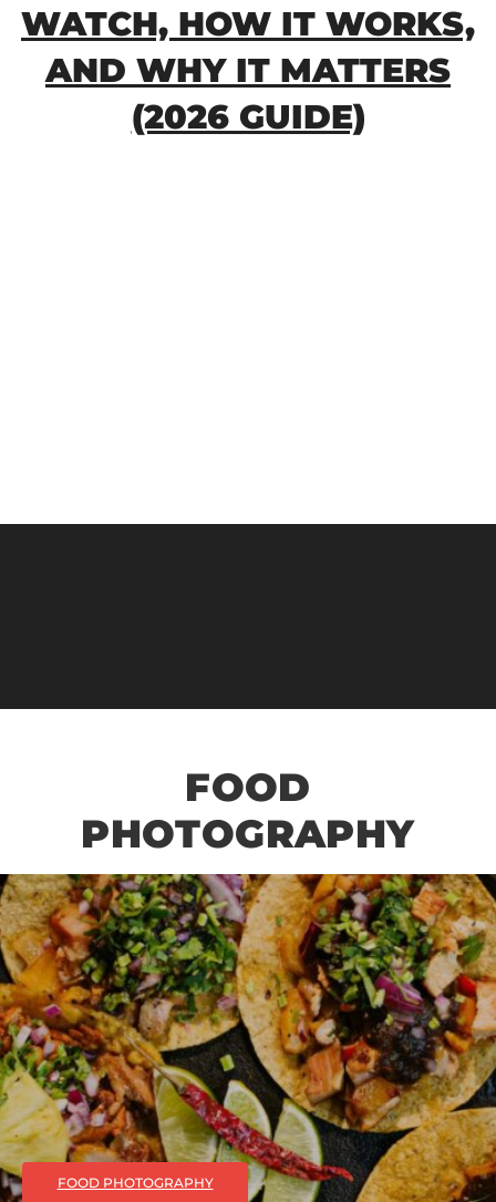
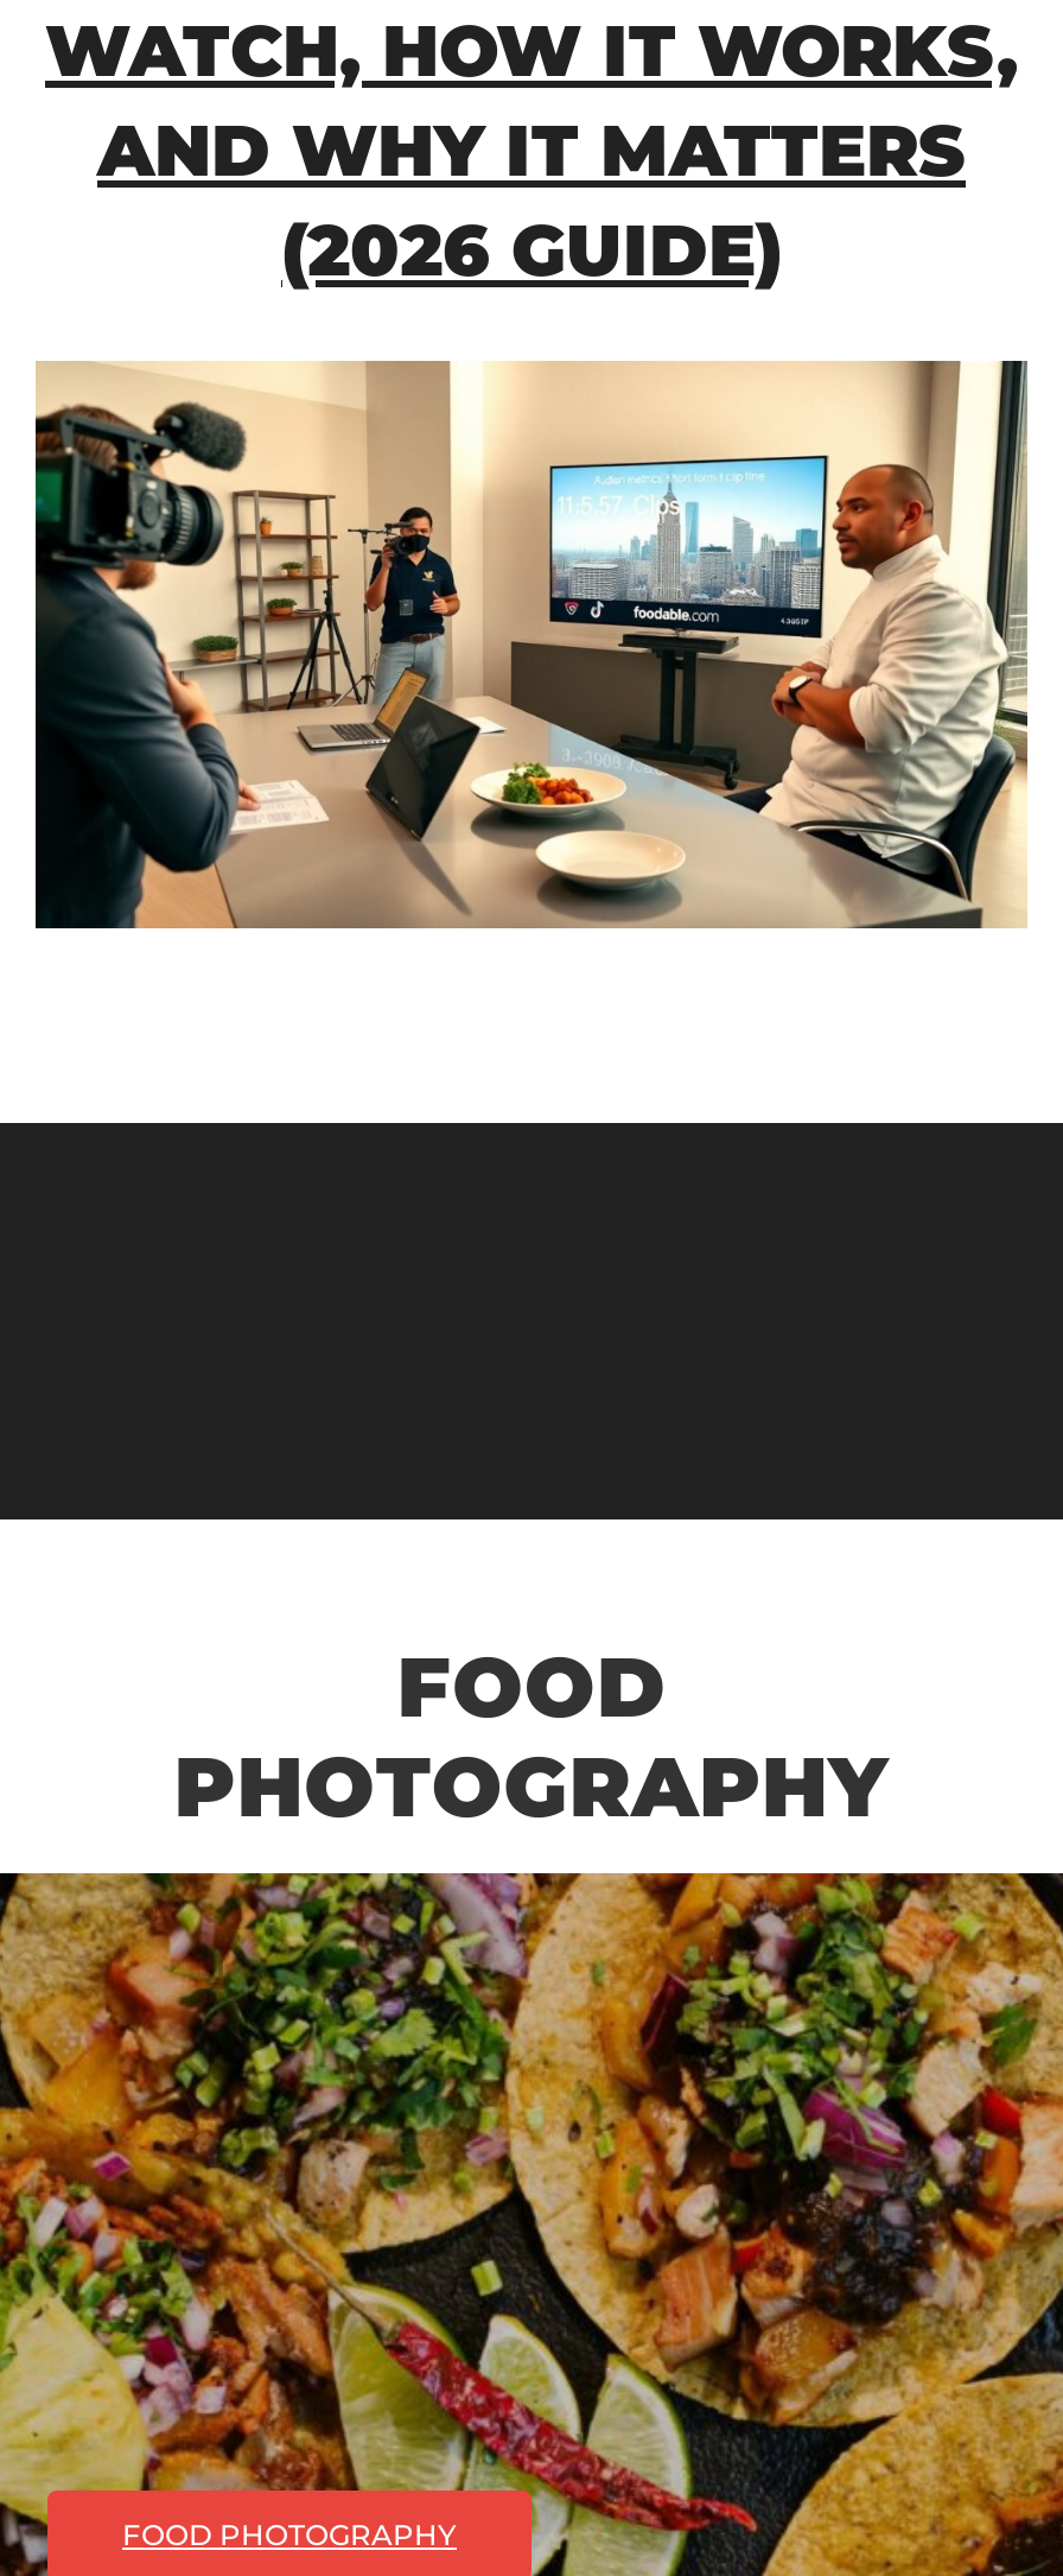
none -> [33,359,1030,931] [image]

